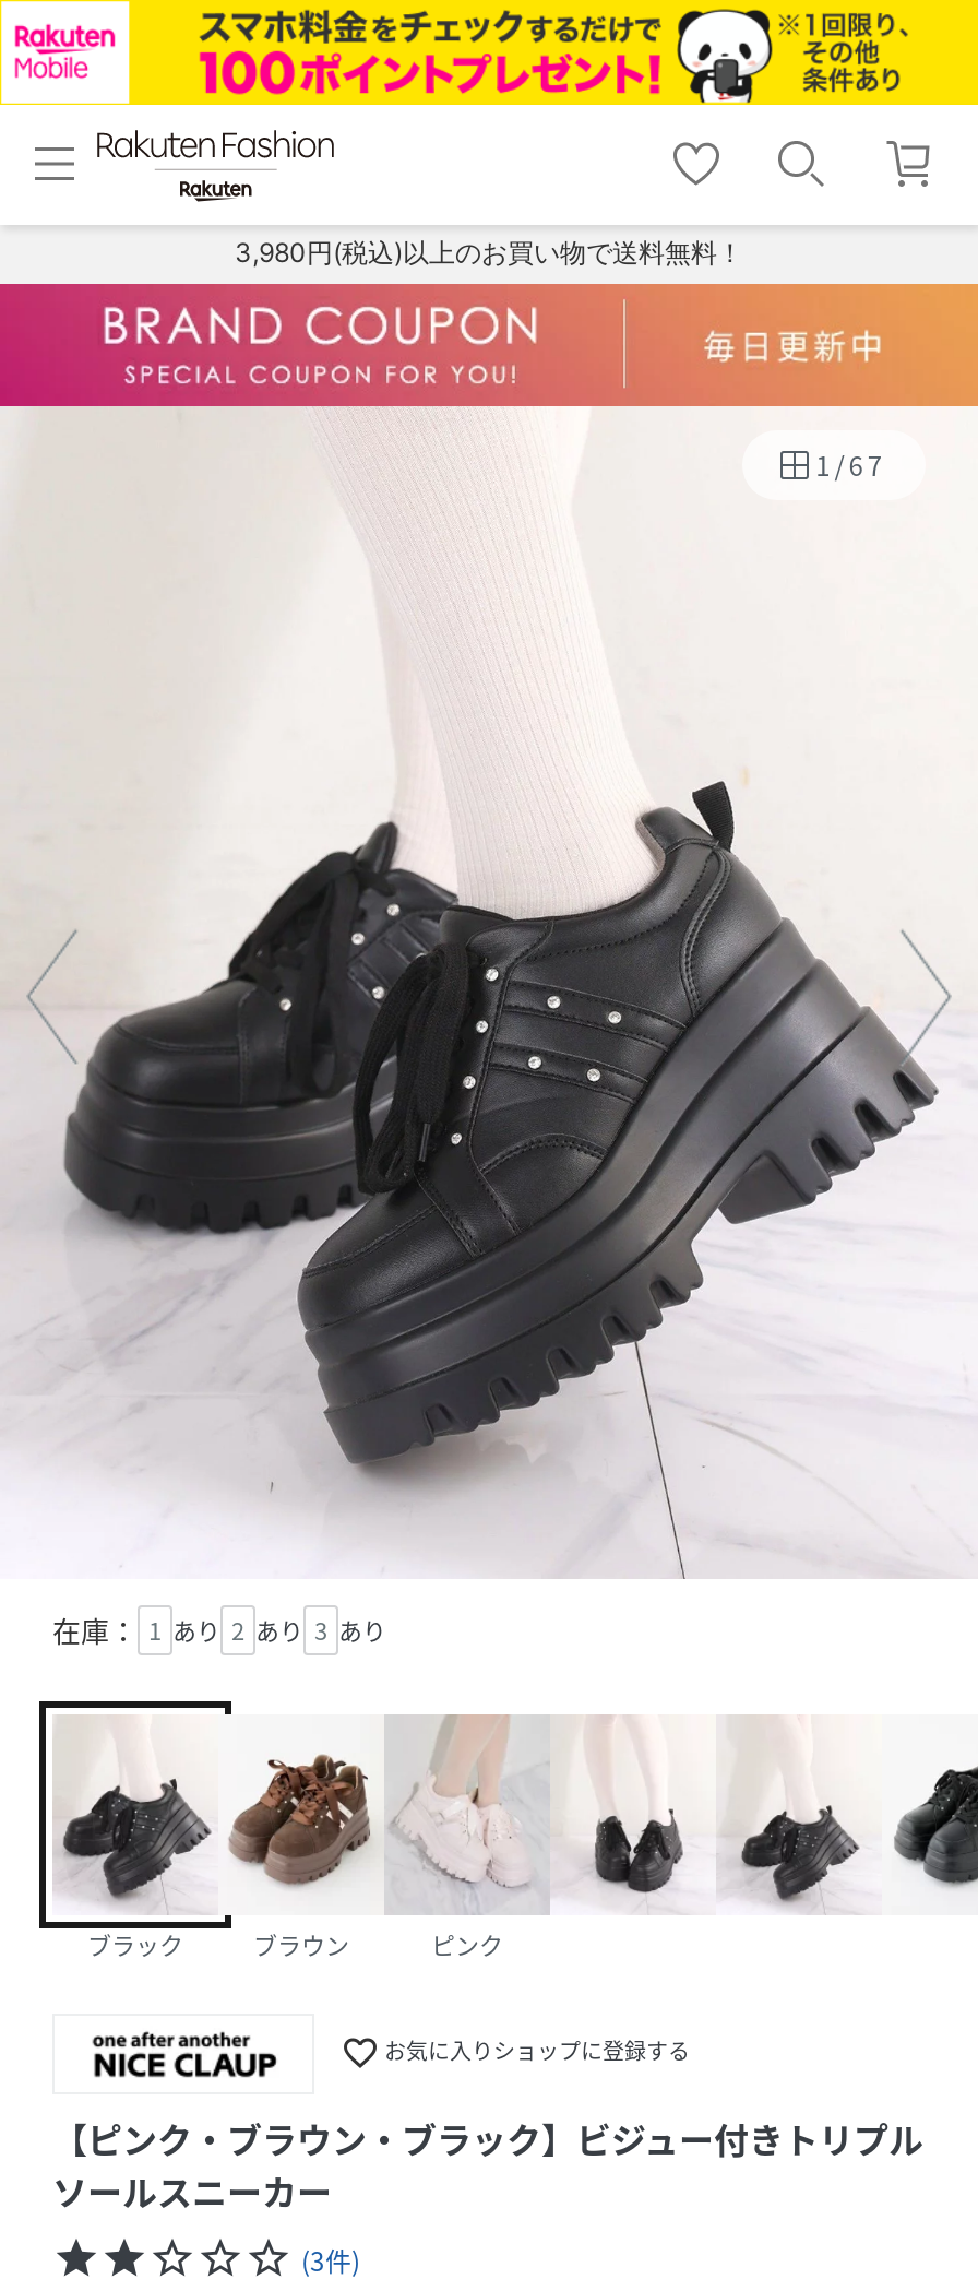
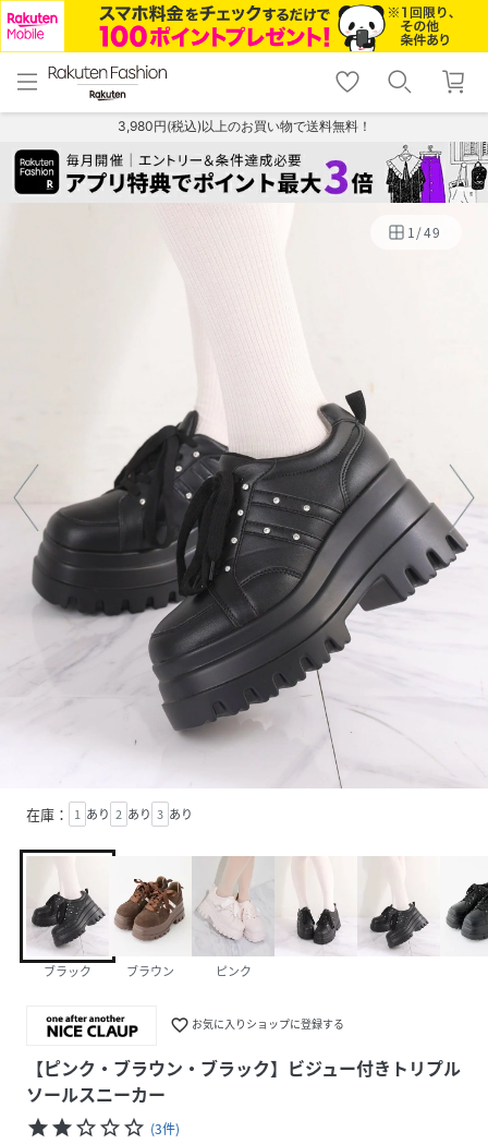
[7,282,971,484] [image] | 1 /67 -> [3,141,485,242] [image] | 1 /49

